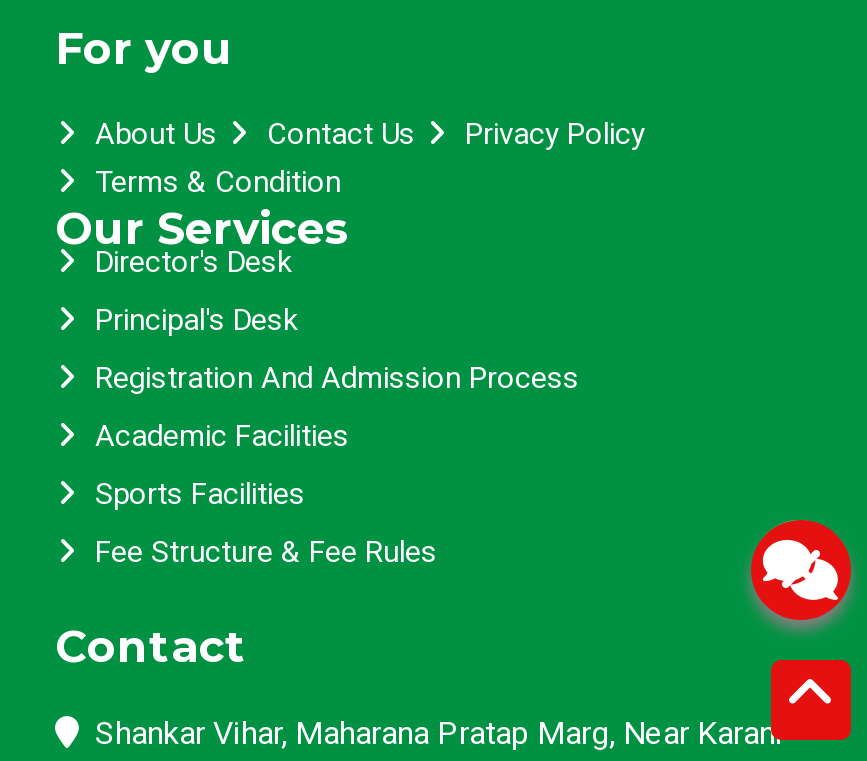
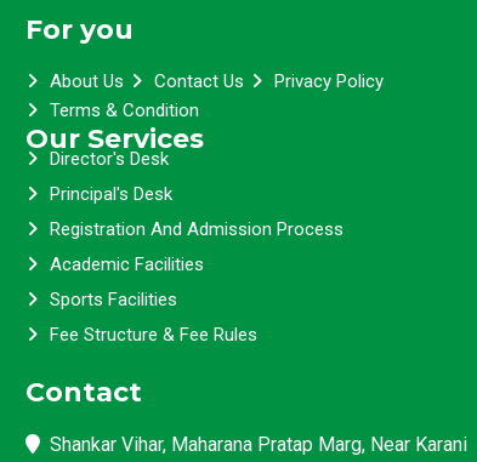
[745,518,857,634] [image] -> none
[769,658,853,742] [image] -> none

